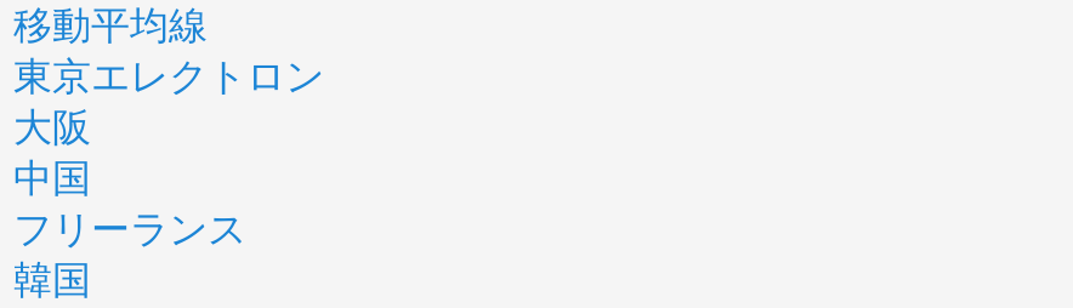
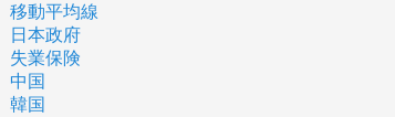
[13,57,324,149] 東京エレクトロン | 大阪 -> [10,26,81,68] 日本政府 | 失業保険
[13,209,246,251] フリーランス -> none

